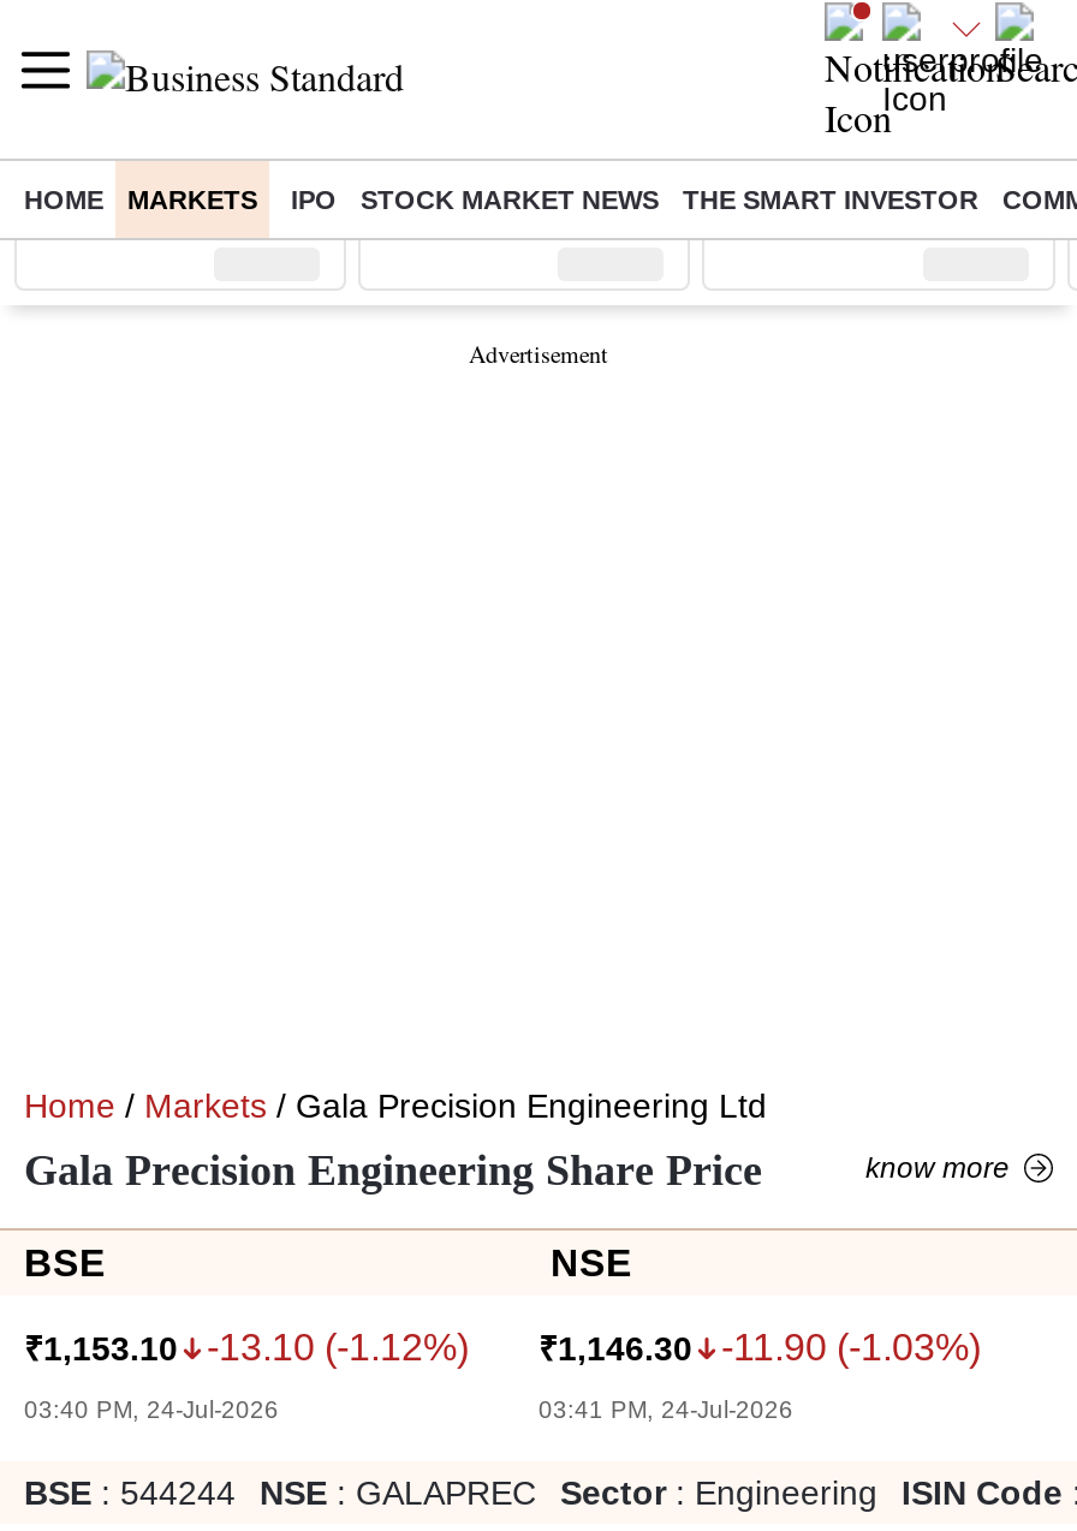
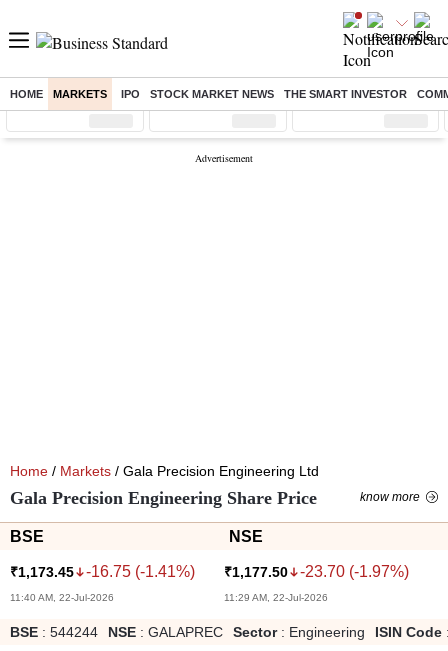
[24,1326,469,1368] ₹1,153.10 | -13.10 (-1.12%) -> [10,562,195,580] ₹1,173.45 | -16.75 (-1.41%)
[538,1326,981,1368] ₹1,146.30 | -11.90 (-1.03%) -> [224,562,409,580] ₹1,177.50 | -23.70 (-1.97%)
[24,1396,279,1423] 03:40 PM, 24-Jul-2026 -> [10,592,114,603] 11:40 AM, 22-Jul-2026
[538,1396,793,1423] 03:41 PM, 24-Jul-2026 -> [224,592,328,603] 11:29 AM, 22-Jul-2026

